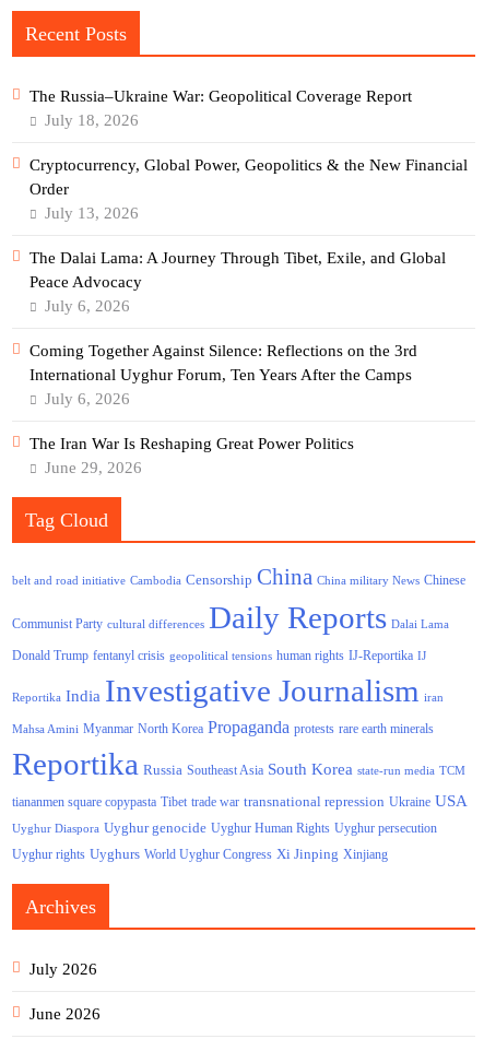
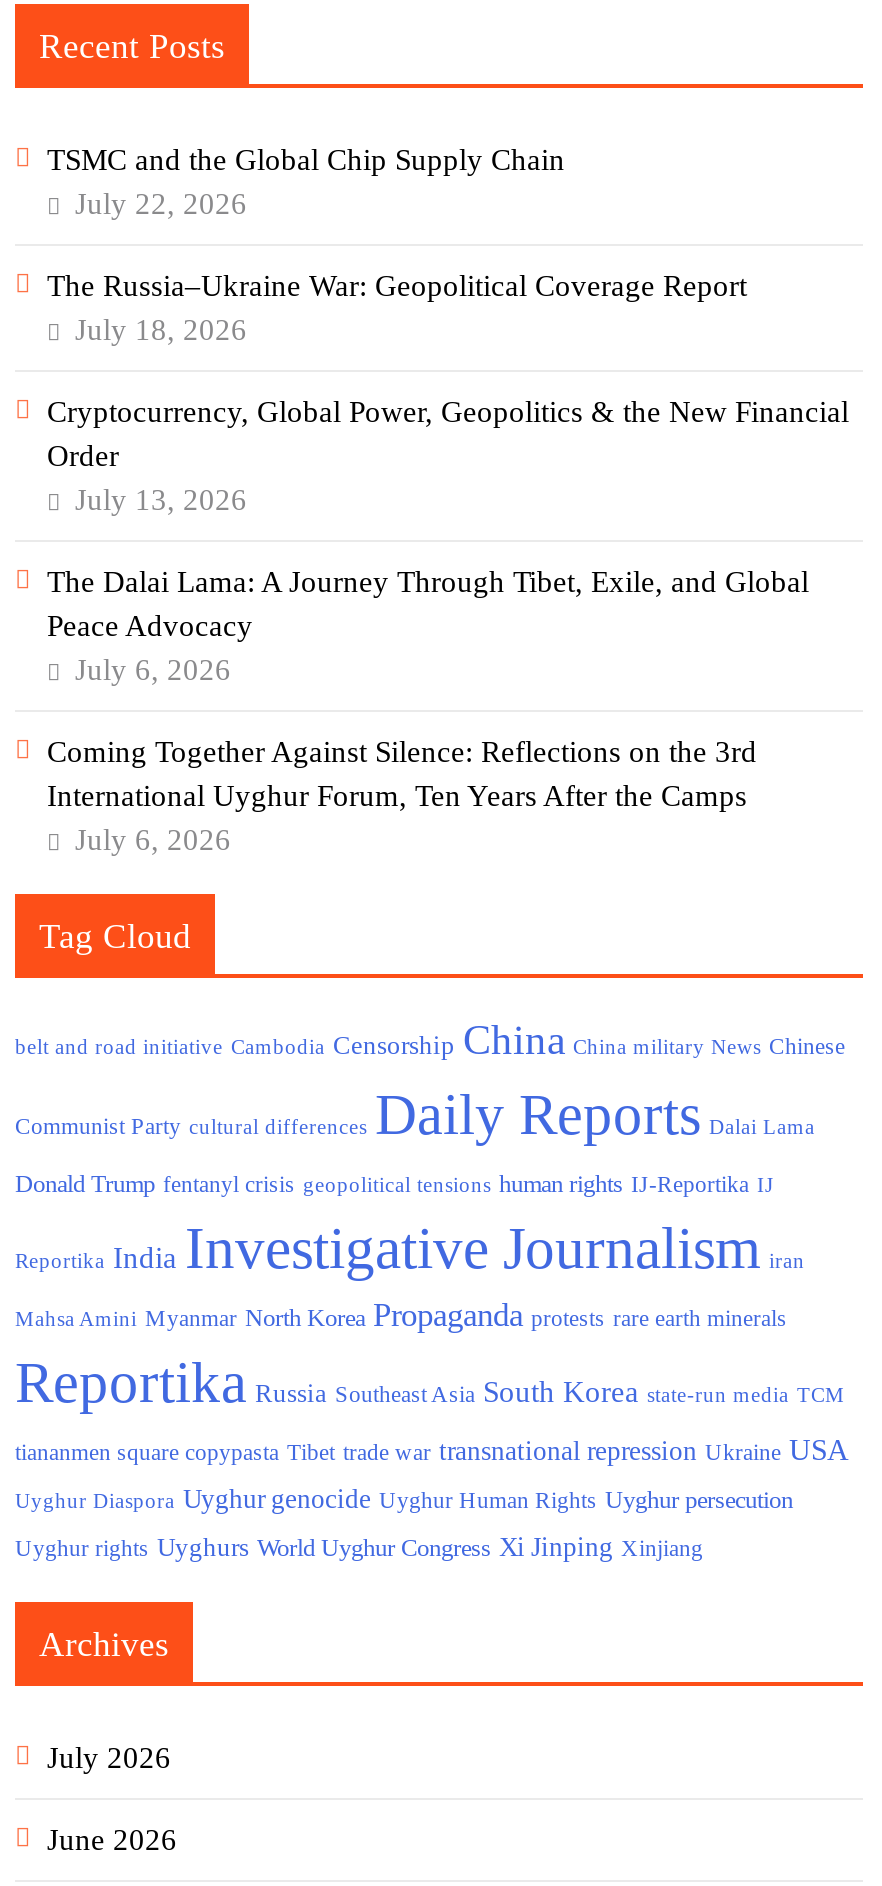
none -> [47,144,565,220] TSMC and the Global Chip Supply Chain | July 22, 2026
moved [29,87,468,407] -> [47,270,849,856]: The Russia–Ukraine War: Geopolitical Coverage Report | July 18, 2026 | Cryptocurrency, Global Power, Geopolitics & the New Financial | ... | International Uyghur Forum, Ten Years After the Camps | July 6, 2026
[29,435,354,476] The Iran War Is Reshaping Great Power Politics | June 29, 2026 -> none

